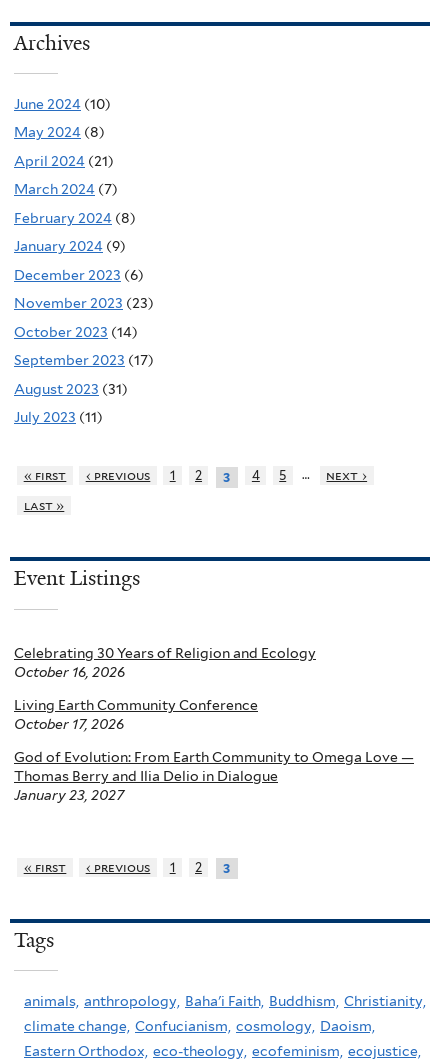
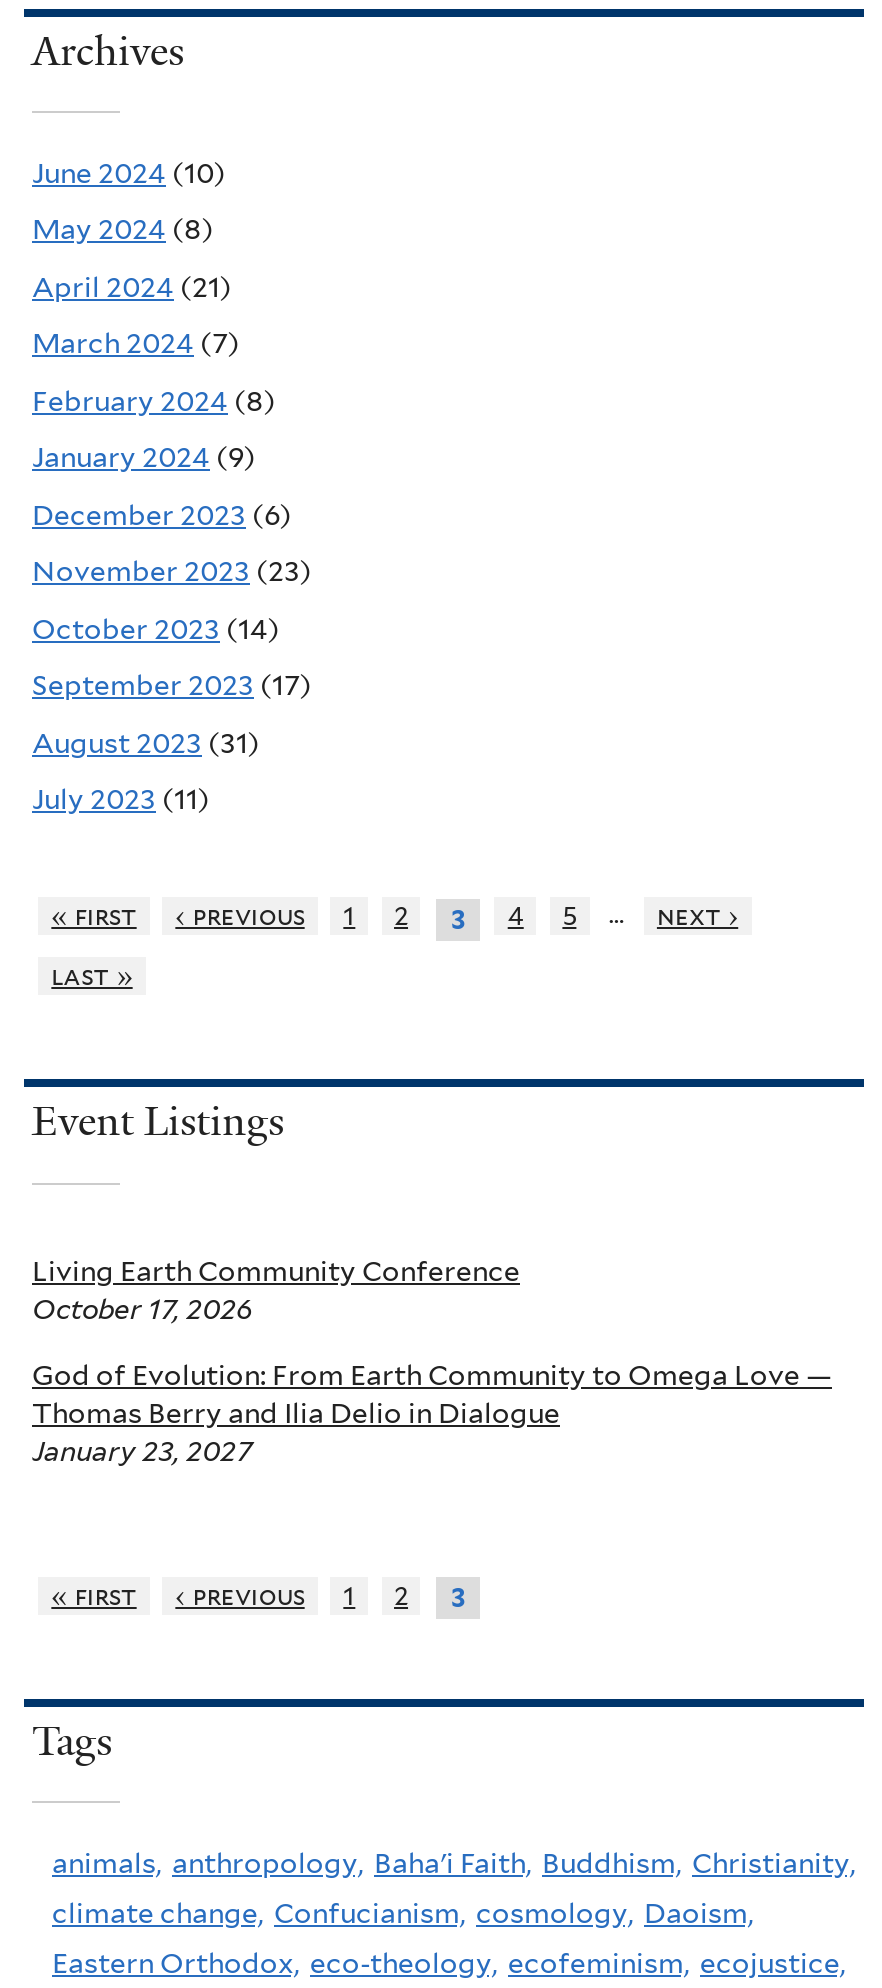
[14,645,316,680] Celebrating 30 Years of Religion and Ecology | October 16, 2026 -> none

